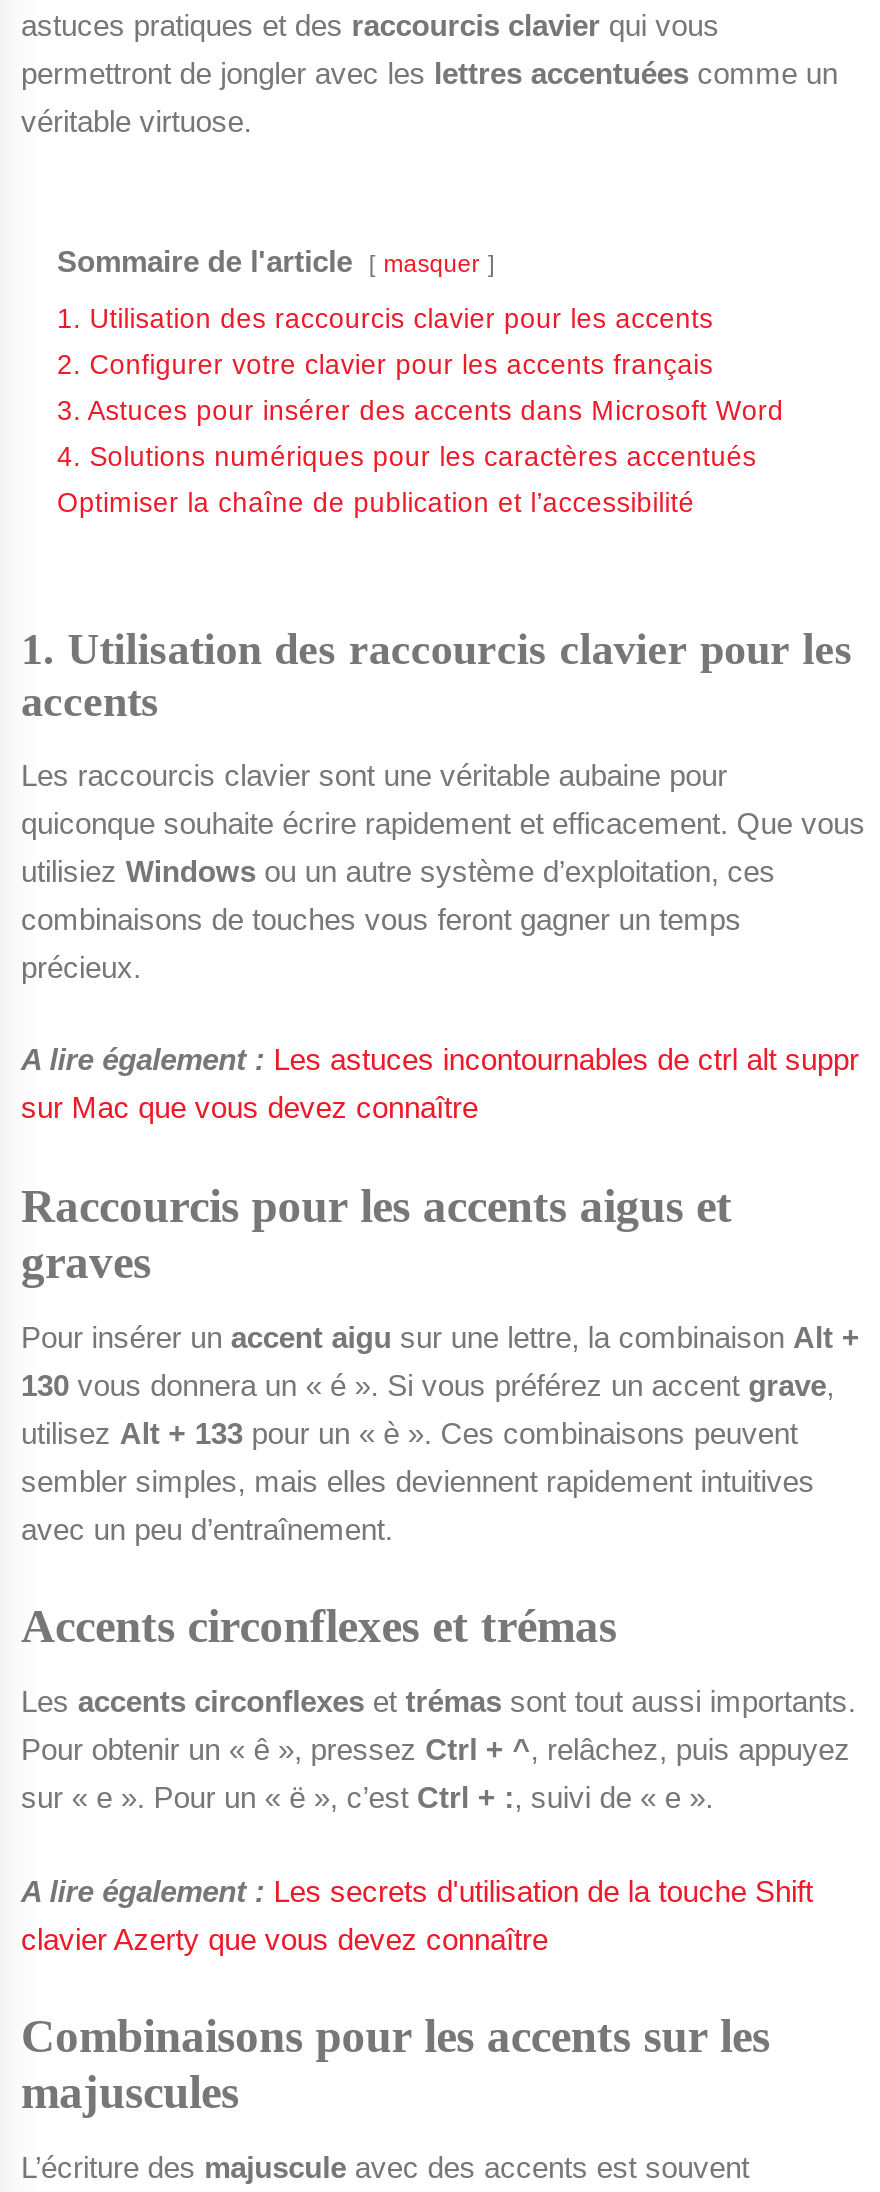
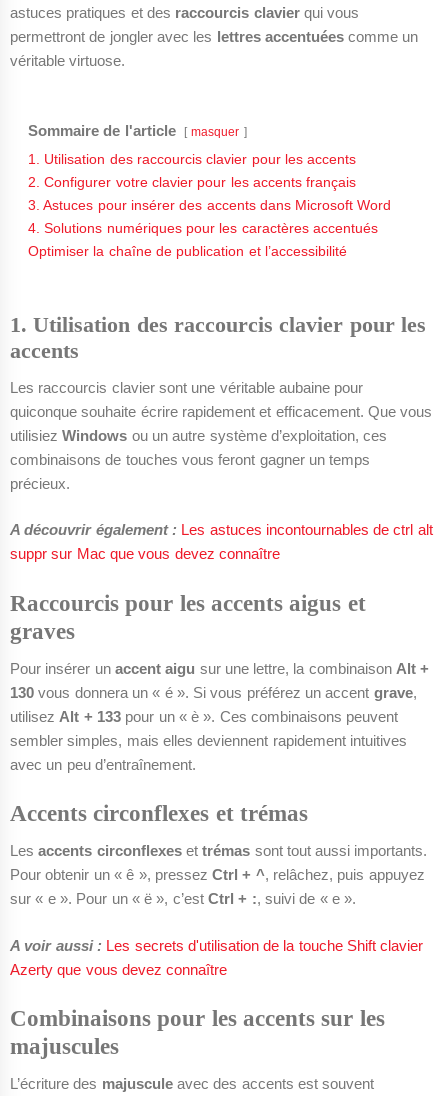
[21,1043,859,1125] A lire également : Les astuces incontournables de ctrl alt suppr | sur Mac que vous devez connaître -> [10,521,433,562] A découvrir également : Les astuces incontournables de ctrl alt | suppr sur Mac que vous devez connaître
[21,1874,813,1956] A lire également : Les secrets d'utilisation de la touche Shift | clavier Azerty que vous devez connaître -> [10,937,423,978] A voir aussi : Les secrets d'utilisation de la touche Shift clavier | Azerty que vous devez connaître

